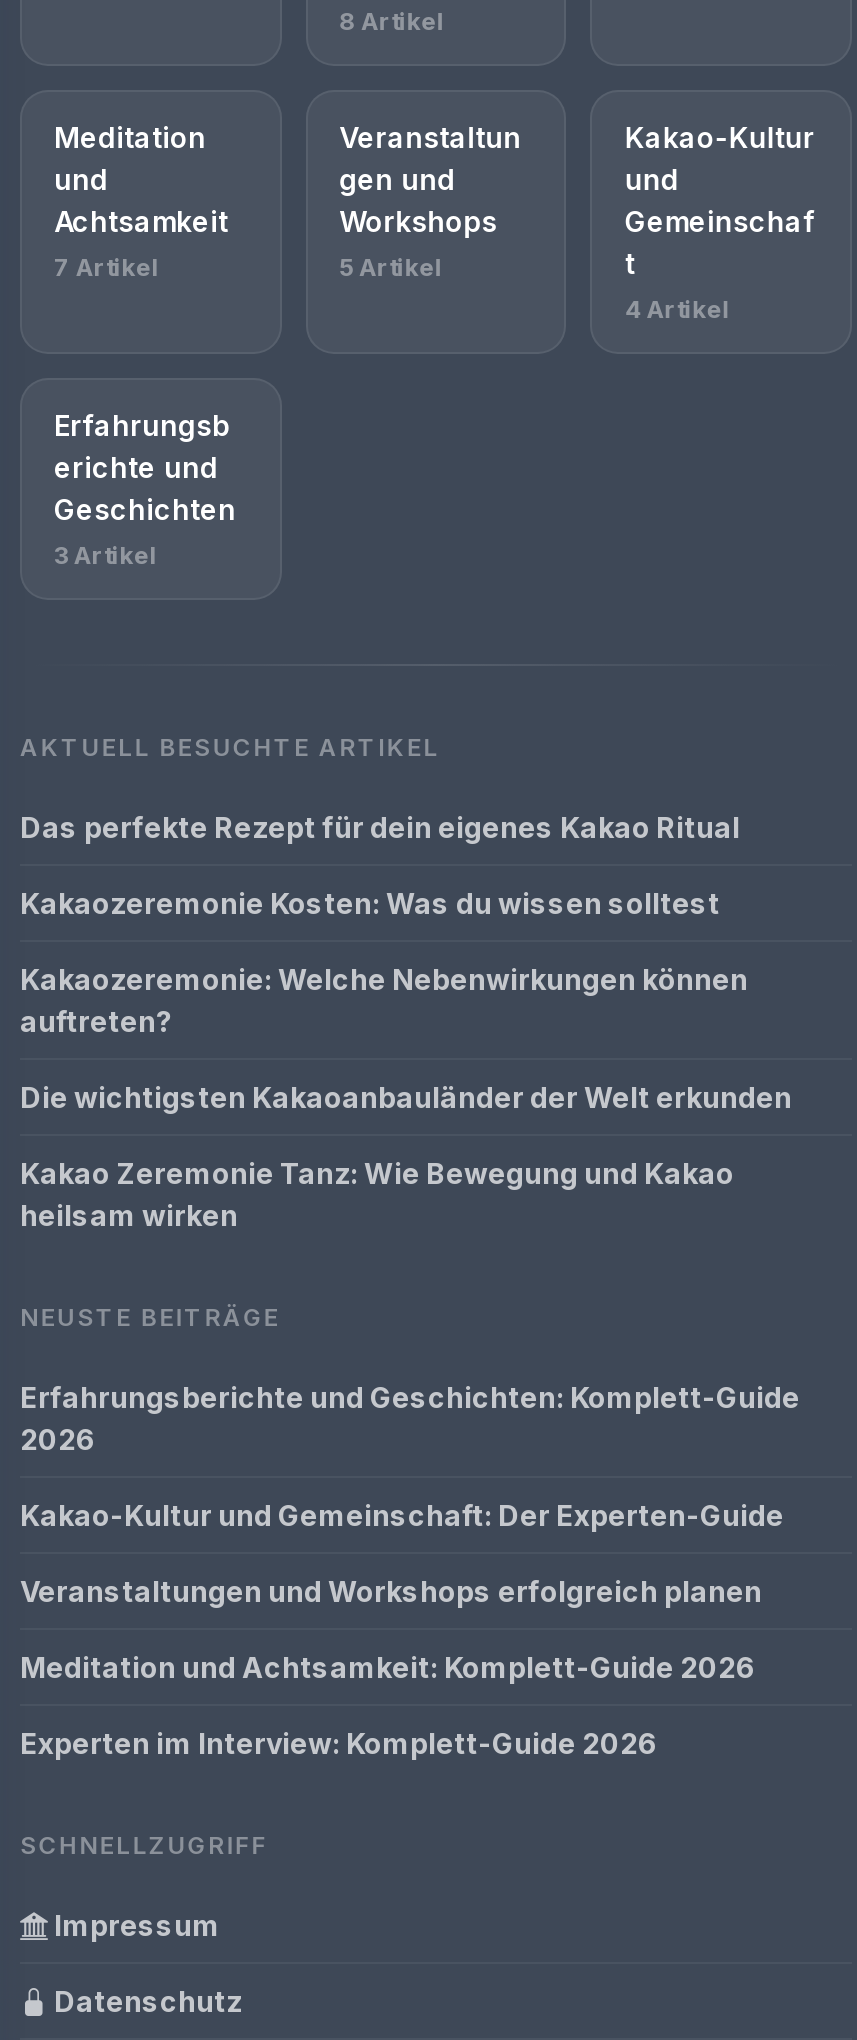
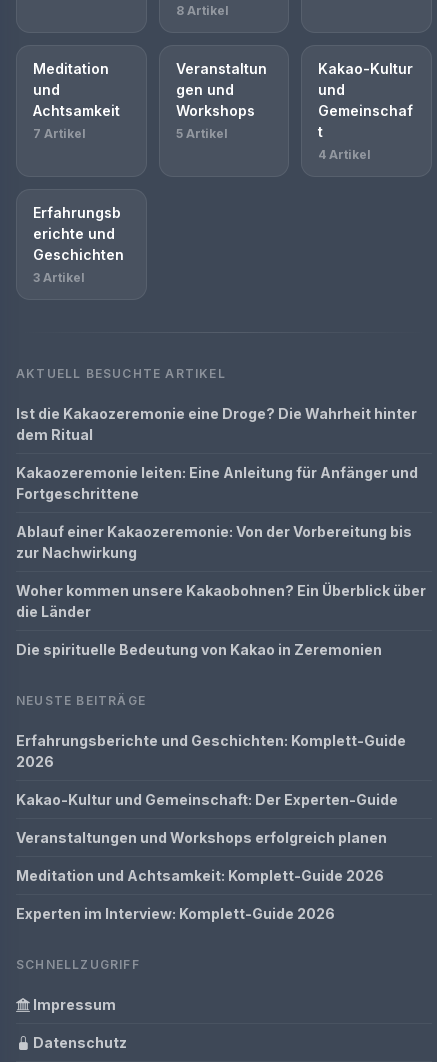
[20,810,740,844] Das perfekte Rezept für dein eigenes Kakao Ritual -> [16,405,417,443] Ist die Kakaozeremonie eine Droge? Die Wahrheit hinter | dem Ritual
[20,886,720,920] Kakaozeremonie Kosten: Was du wissen solltest -> [16,464,418,502] Kakaozeremonie leiten: Eine Anleitung für Anfänger und | Fortgeschrittene
[20,962,748,1038] Kakaozeremonie: Welche Nebenwirkungen können | auftreten? -> [16,523,412,561] Ablauf einer Kakaozeremonie: Von der Vorbereitung bis | zur Nachwirkung
[20,1080,792,1114] Die wichtigsten Kakaoanbauländer der Welt erkunden -> [16,582,426,620] Woher kommen unsere Kakaobohnen? Ein Überblick über | die Länder
[20,1156,734,1232] Kakao Zeremonie Tanz: Wie Bewegung und Kakao | heilsam wirken -> [16,641,382,658] Die spirituelle Bedeutung von Kakao in Zeremonien

